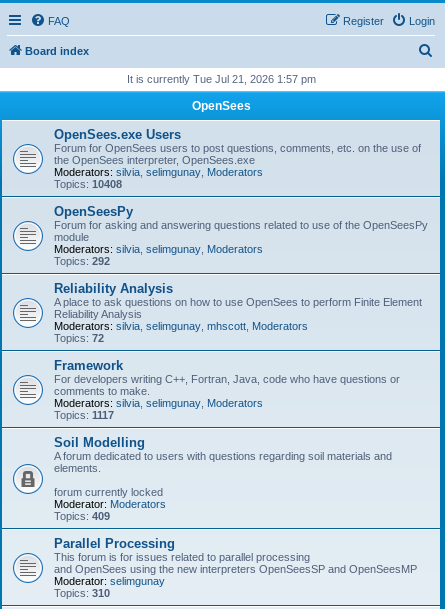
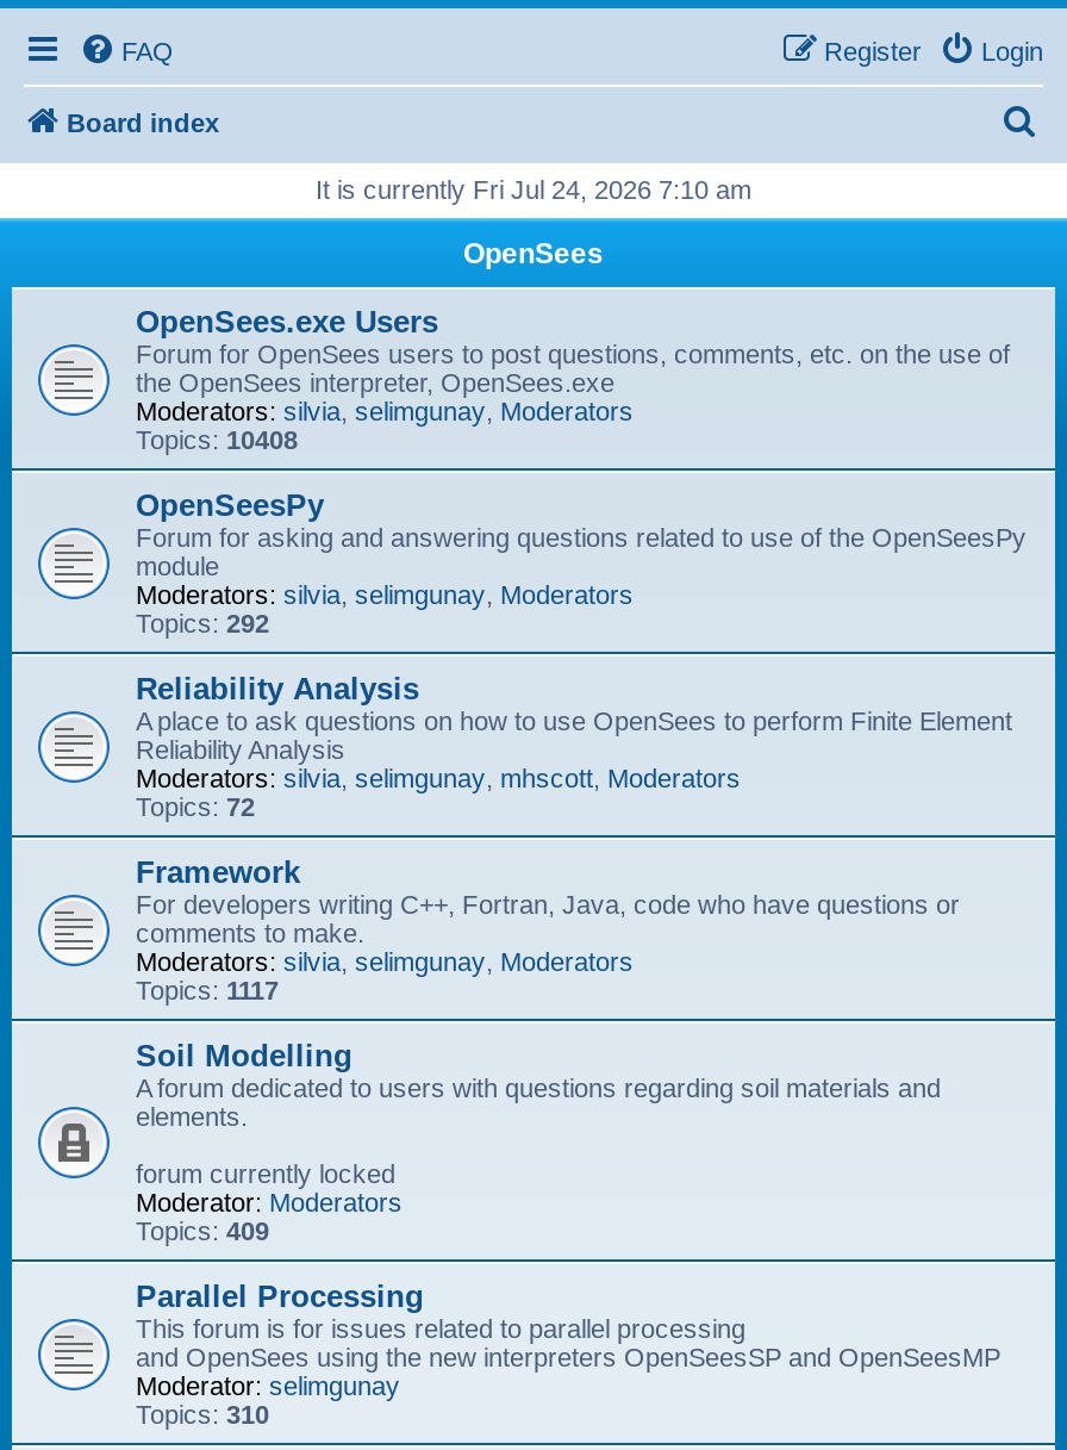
[126,73,315,85] It is currently Tue Jul 21, 2026 1:57 pm -> [316,175,751,204] It is currently Fri Jul 24, 2026 7:10 am

